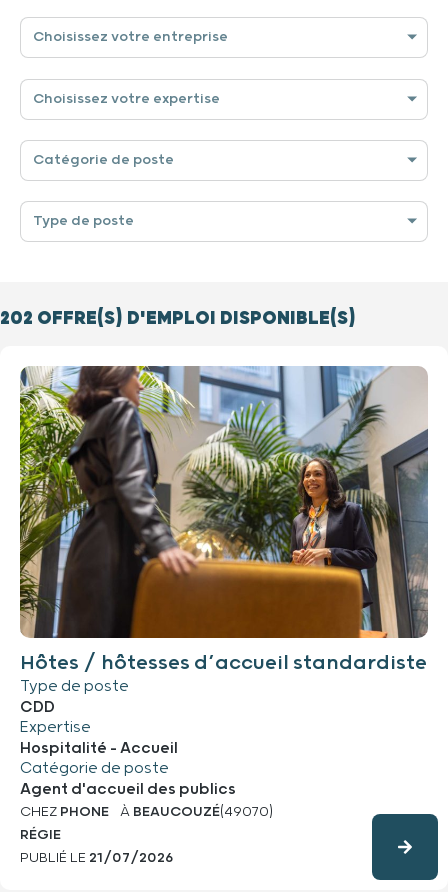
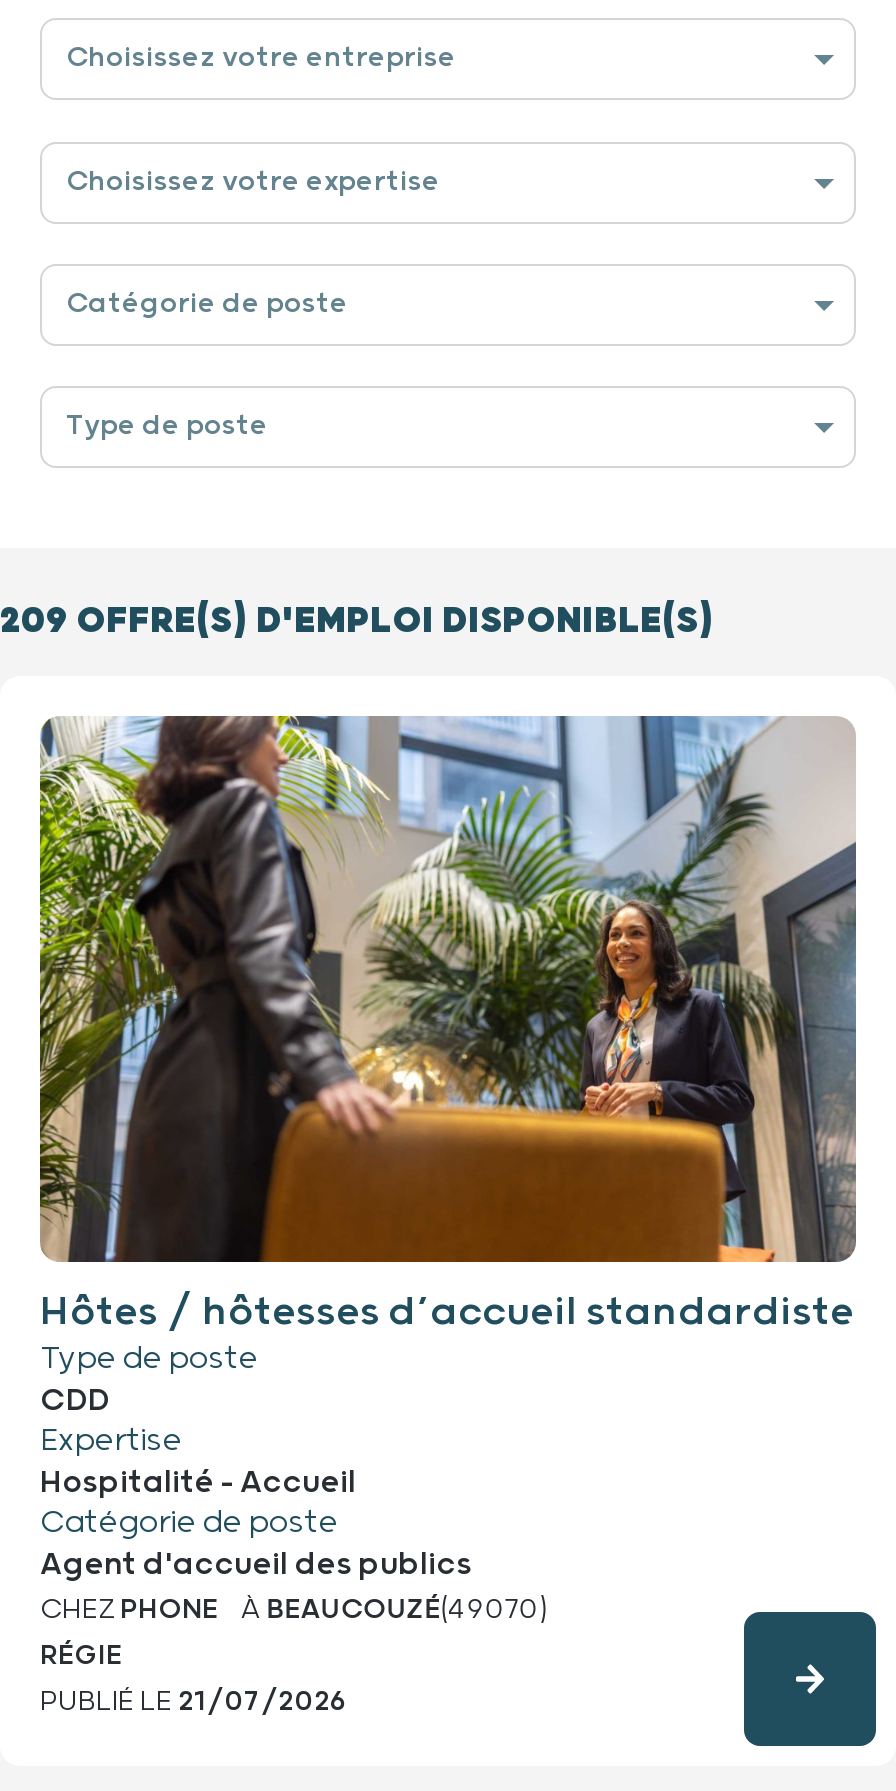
[0,308,356,329] 202 OFFRE(S) D'EMPLOI DISPONIBLE(S) -> [0,601,714,643] 209 OFFRE(S) D'EMPLOI DISPONIBLE(S)

